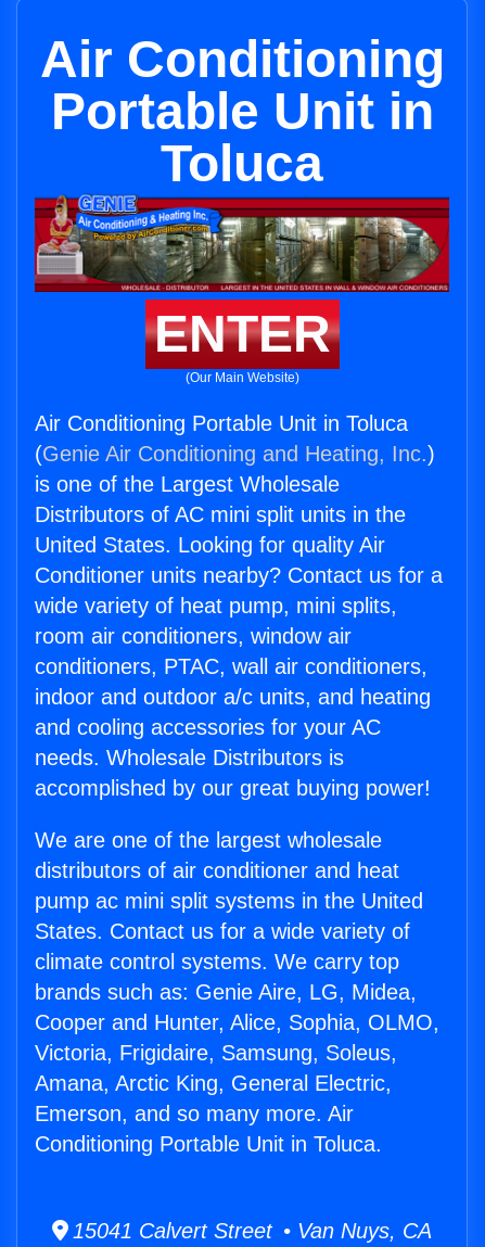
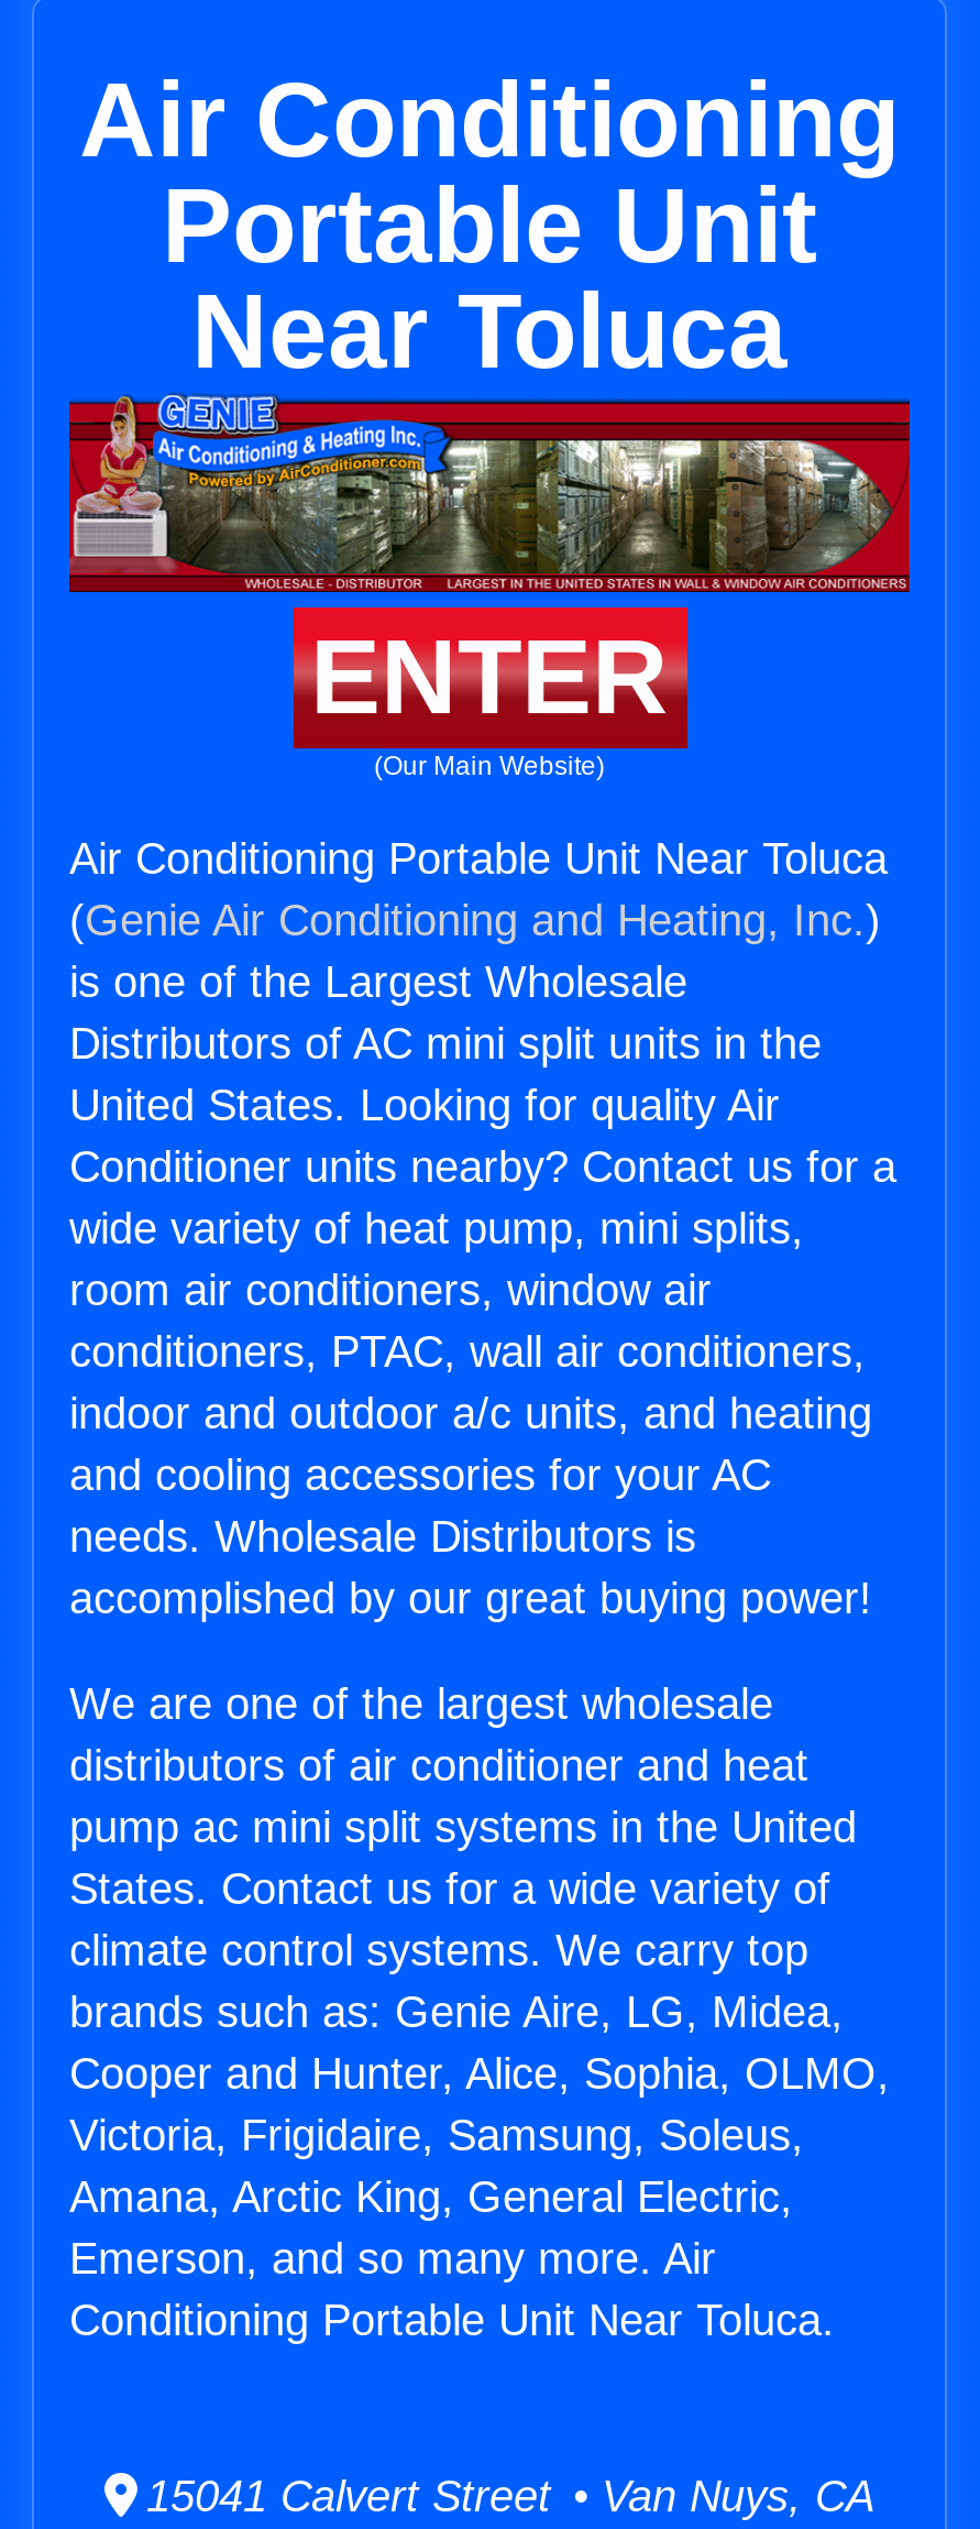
[50,82,433,192] Portable Unit in | Toluca -> [162,167,817,390] Portable Unit | Near Toluca
[35,411,408,435] Air Conditioning Portable Unit in Toluca -> [69,834,888,883] Air Conditioning Portable Unit Near Toluca
[35,1132,382,1156] Conditioning Portable Unit in Toluca. -> [69,2296,835,2344] Conditioning Portable Unit Near Toluca.

